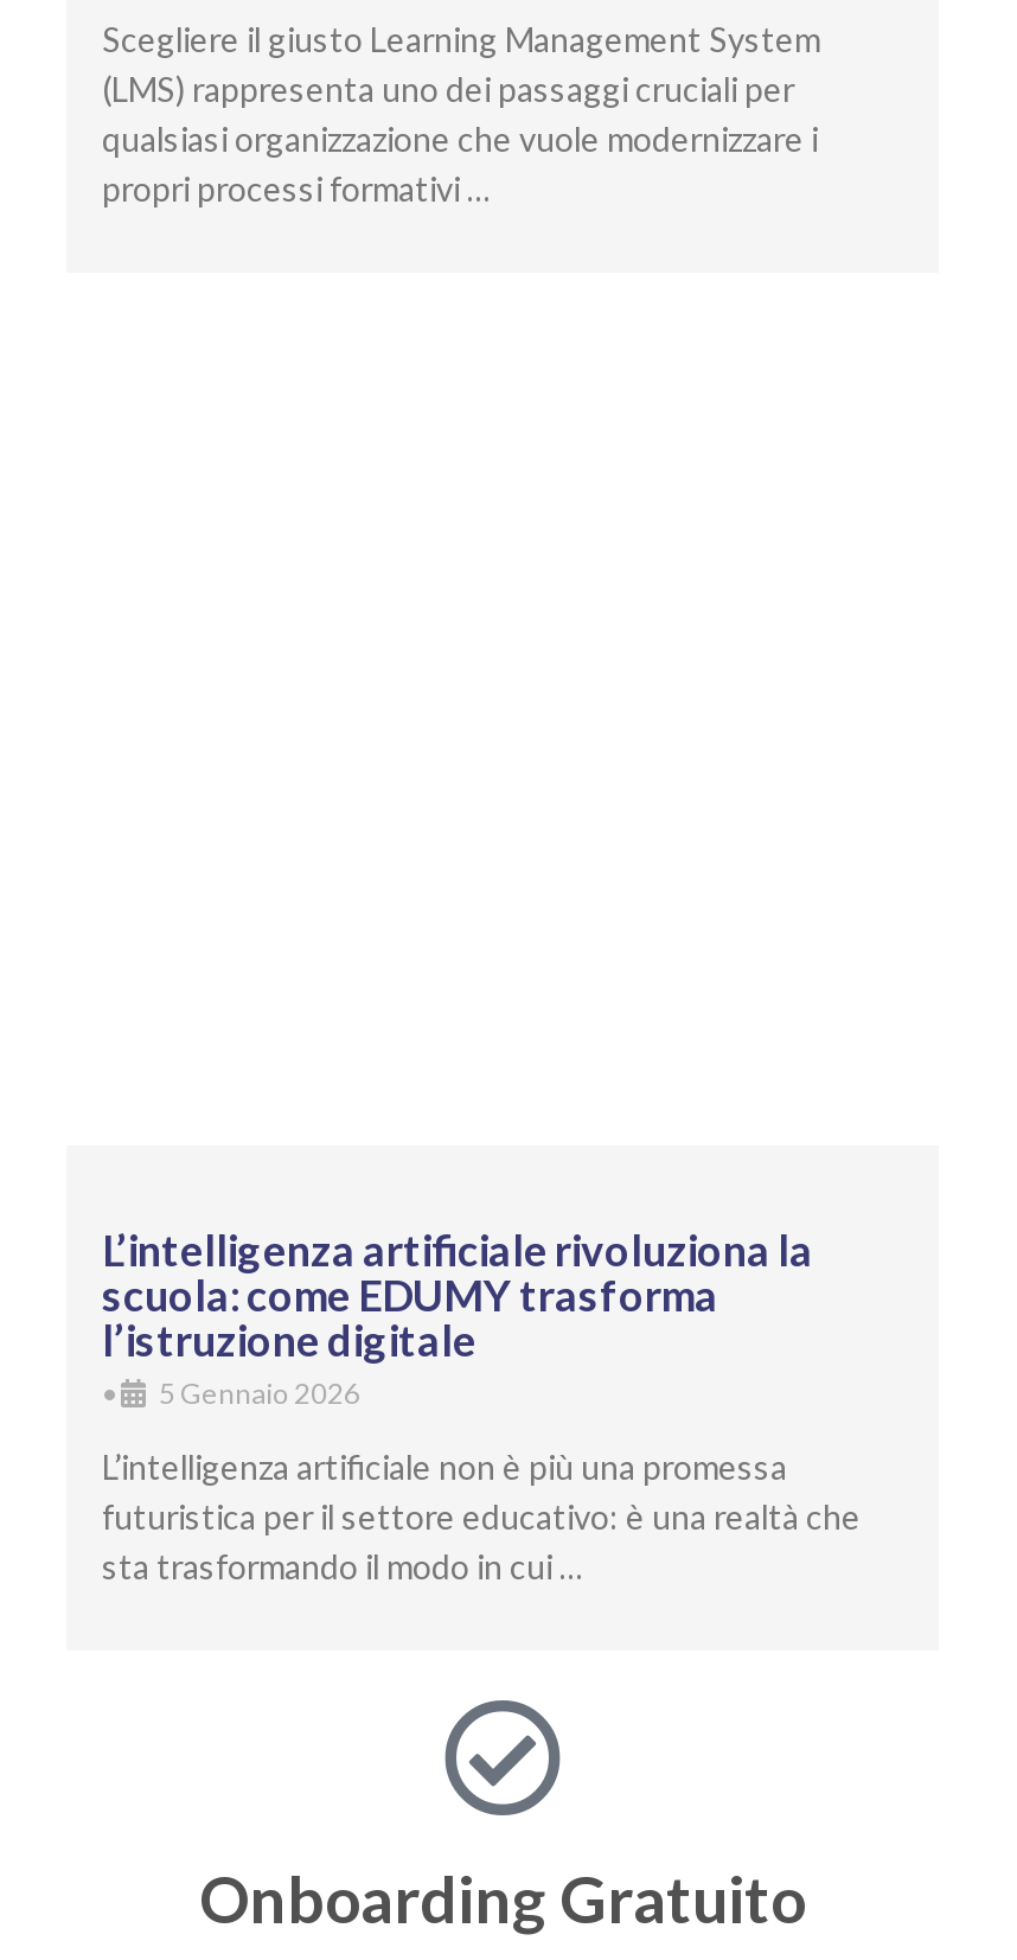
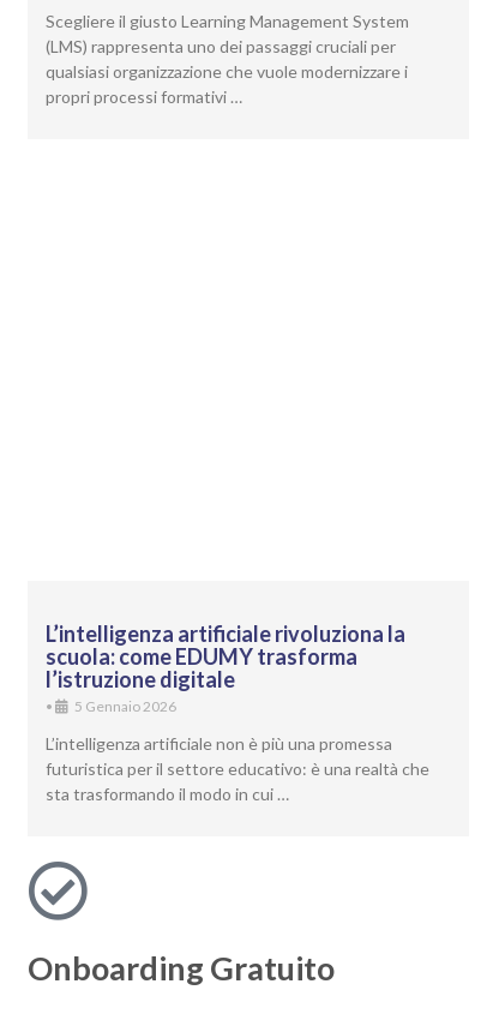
none -> [28,860,89,922] [image]
[443,1698,562,1819] [image] -> none

